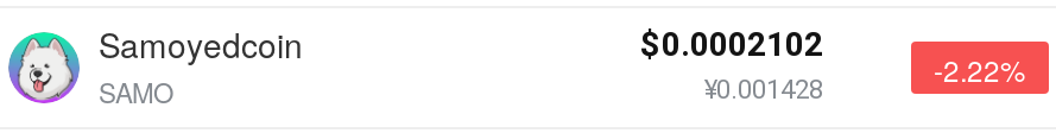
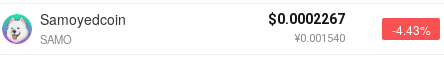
[640,25,823,63] $0.0002102 -> [268,11,345,27] $0.0002267
[934,49,1026,90] -2.22% -> [391,21,430,38] -4.43%
[704,75,823,106] ¥0.001428 -> [295,32,345,45] ¥0.001540

